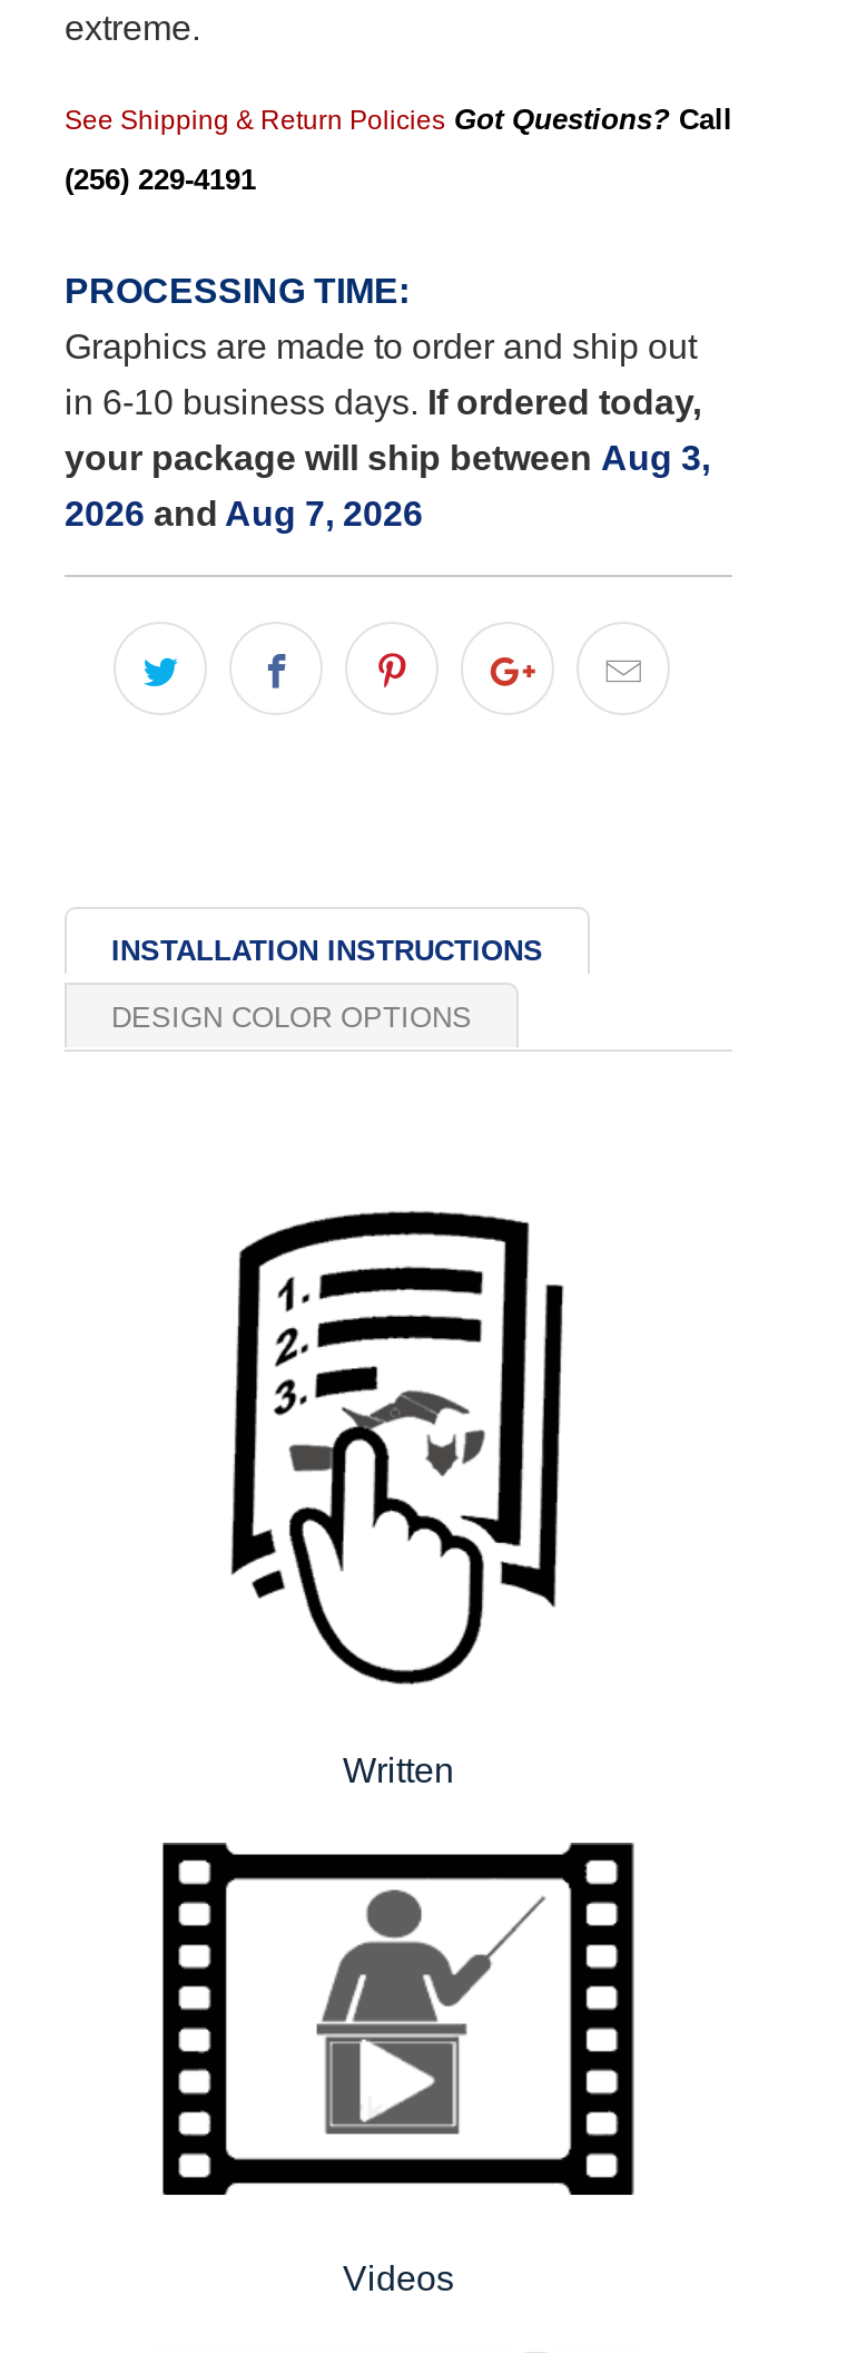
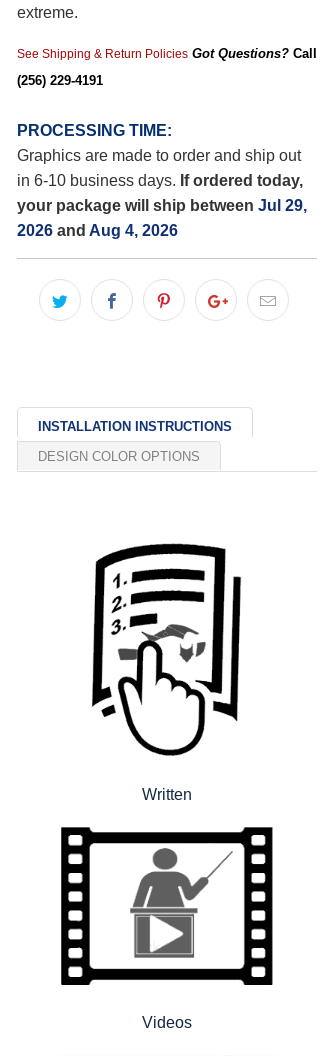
[65,440,710,478] your package will ship between Aug 3, -> [17,197,307,214] your package will ship between Jul 29,
[65,496,423,533] 2026 and Aug 7, 2026 -> [17,222,178,239] 2026 and Aug 4, 2026

